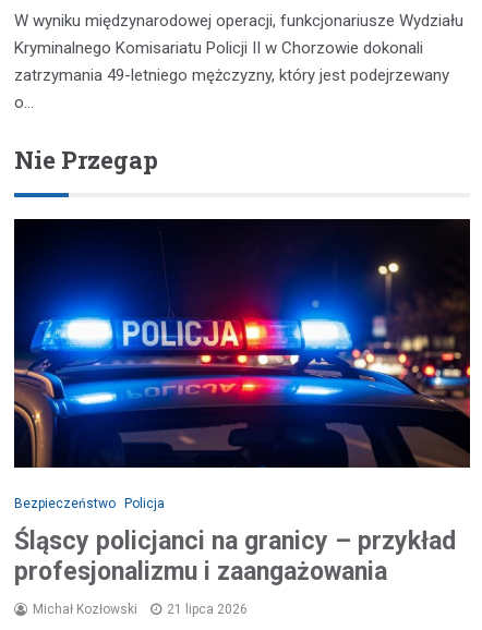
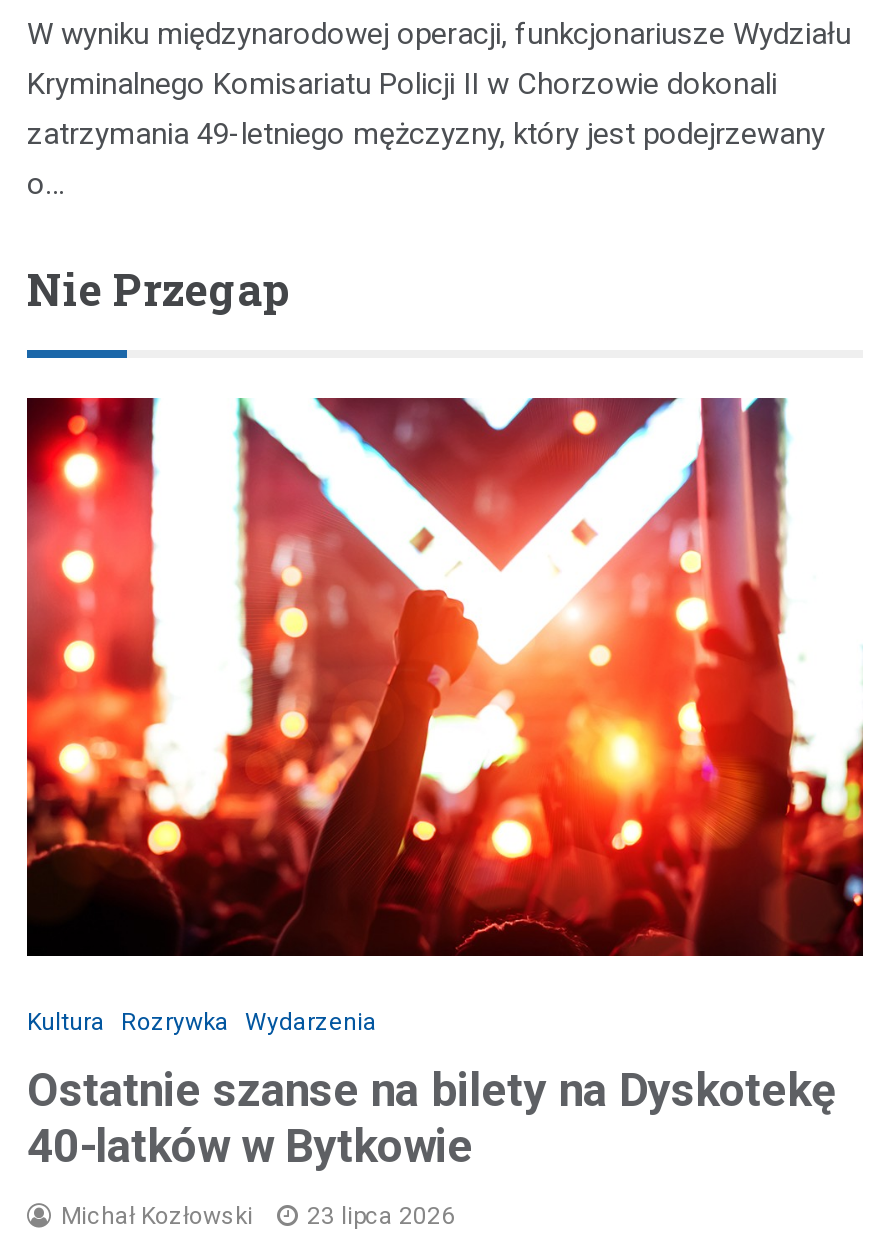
[13,218,471,511] [image] | Bezpieczeństwo Policja -> [25,396,865,1035] [image] | Kultura Rozrywka Wydarzenia
[14,526,456,586] Śląscy policjanci na granicy – przykład | profesjonalizmu i zaangażowania -> [27,1063,835,1173] Ostatnie szanse na bilety na Dyskotekę | 40-latków w Bytkowie
[33,602,248,617] Michał Kozłowski 21 lipca 2026 -> [61,1201,455,1229] Michał Kozłowski 23 lipca 2026

